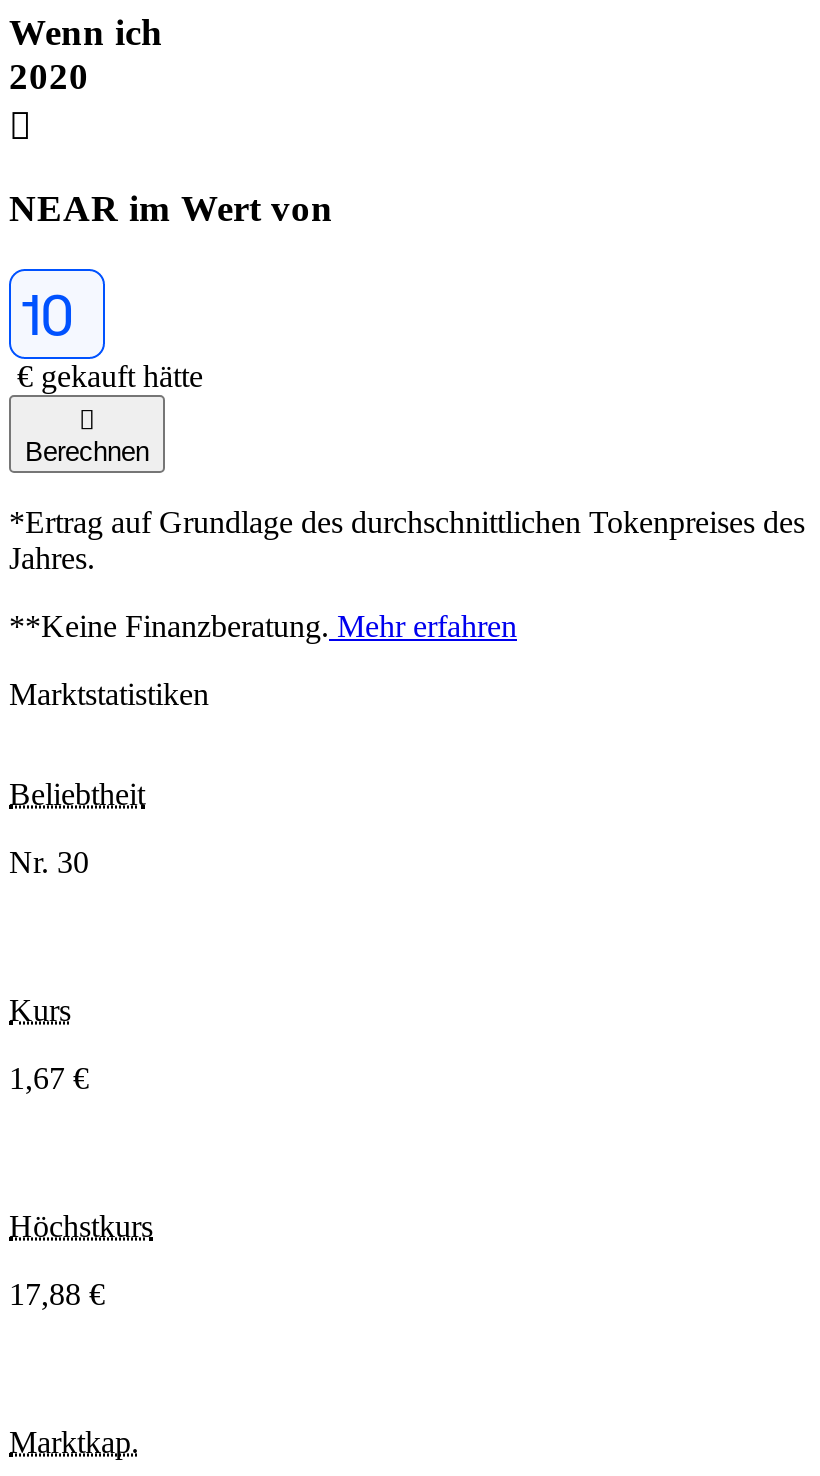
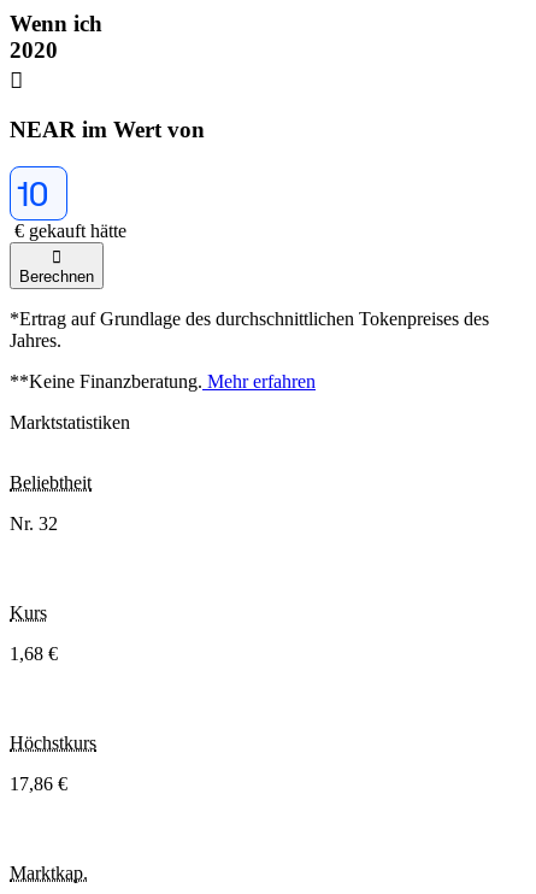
[9,844,89,878] Nr. 30 -> [10,513,58,533] Nr. 32
[9,1060,89,1094] 1,67 € -> [10,643,58,664] 1,68 €
[9,1276,105,1310] 17,88 € -> [10,773,67,794] 17,86 €

